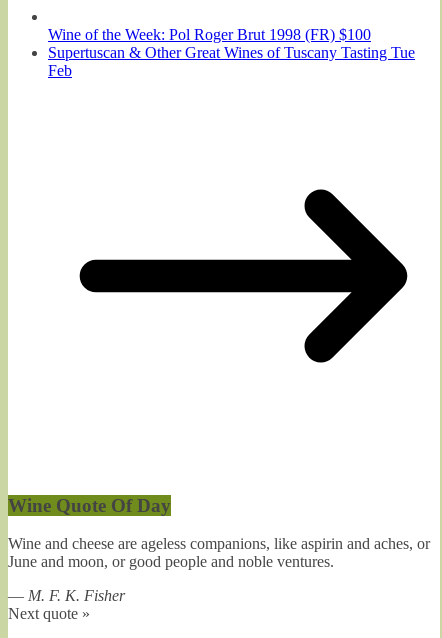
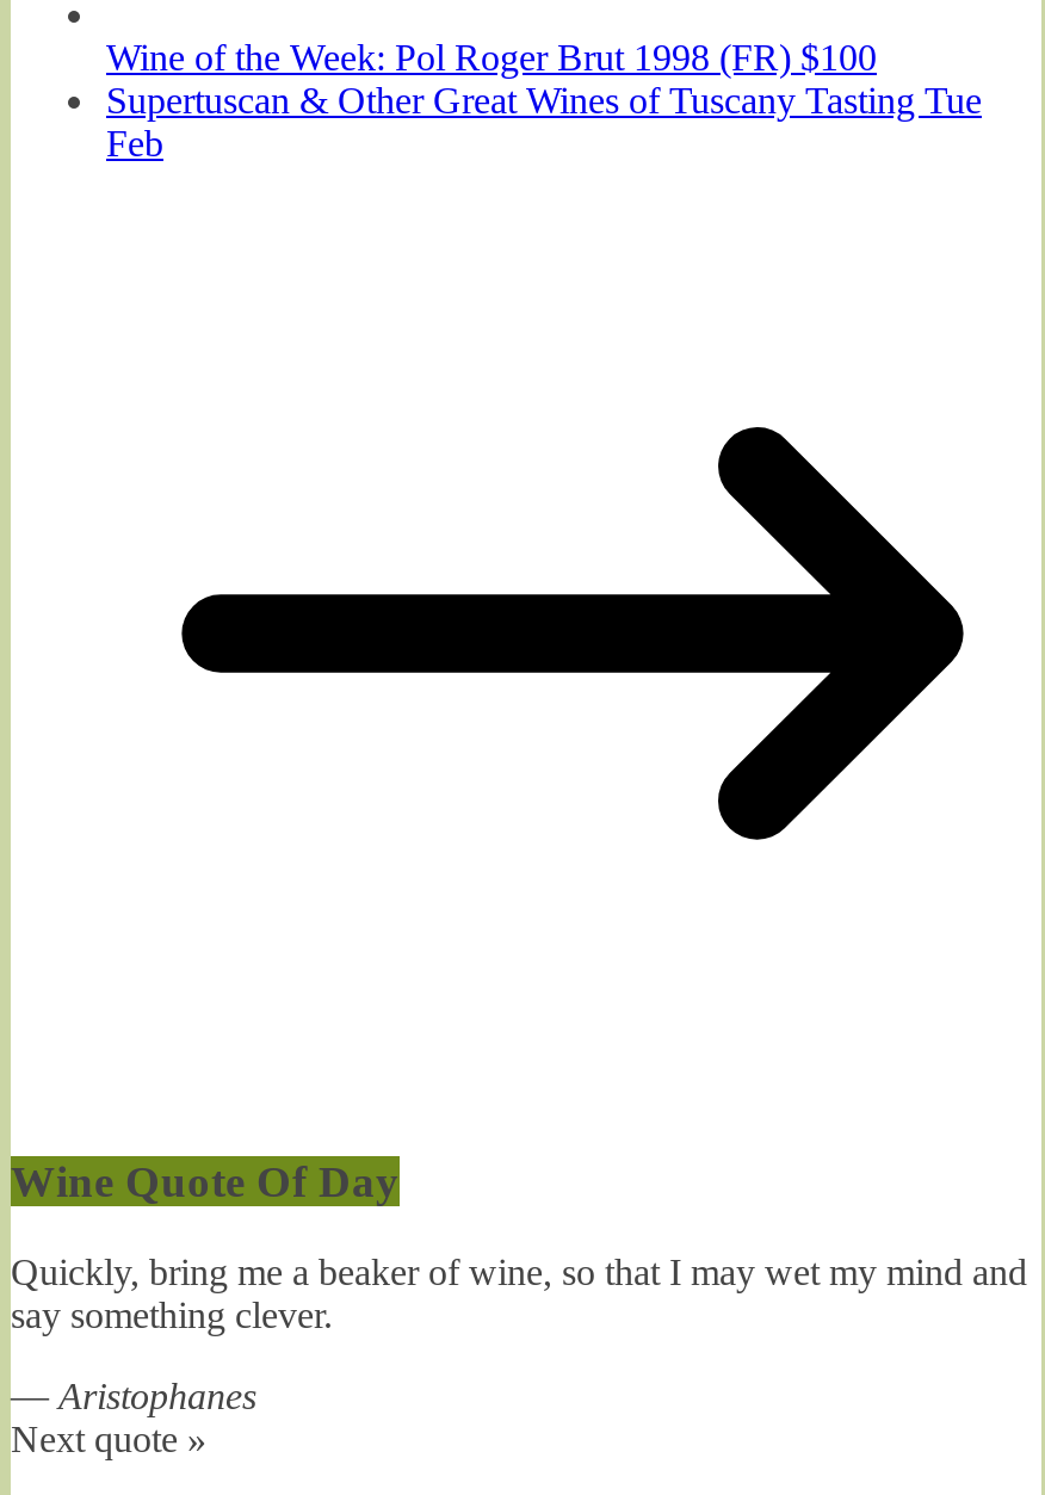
[8,535,430,570] Wine and cheese are ageless companions, like aspirin and aches, or | June and moon, or good people and noble ventures. -> [11,1252,1027,1336] Quickly, bring me a beaker of wine, so that I may wet my mind and | say something clever.
[8,587,125,604] — M. F. K. Fisher -> [11,1376,256,1417] — Aristophanes

